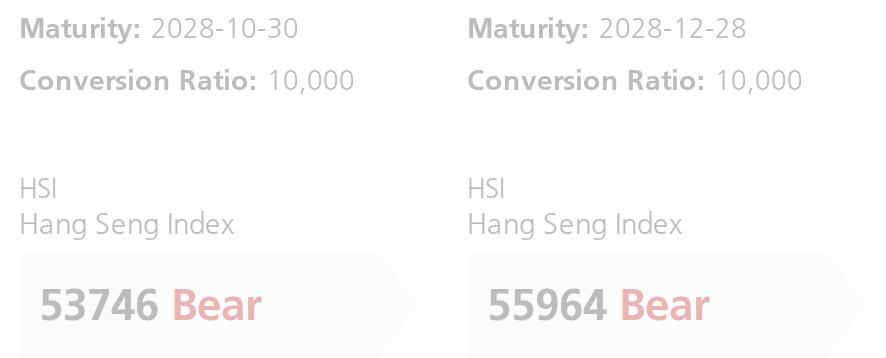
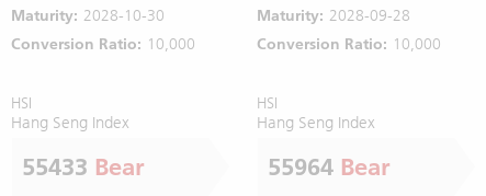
[467,11,747,45] Maturity: 2028-12-28 -> [257,6,410,25] Maturity: 2028-09-28
[39,277,263,331] 53746 Bear -> [22,152,145,181] 55433 Bear

